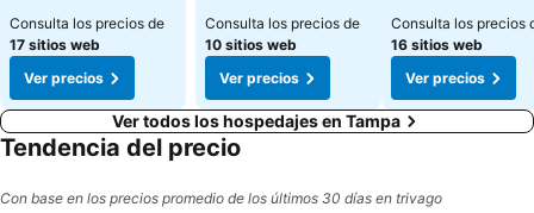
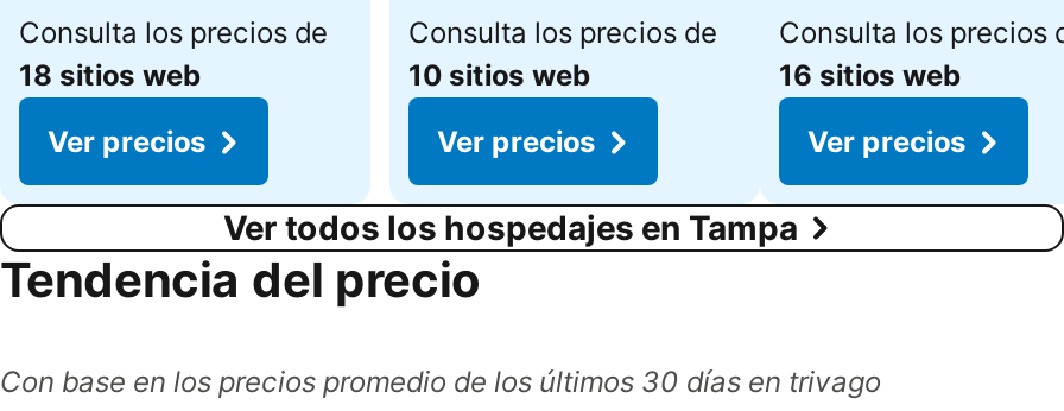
[10,36,100,54] 17 sitios web -> [19,57,202,93] 18 sitios web

